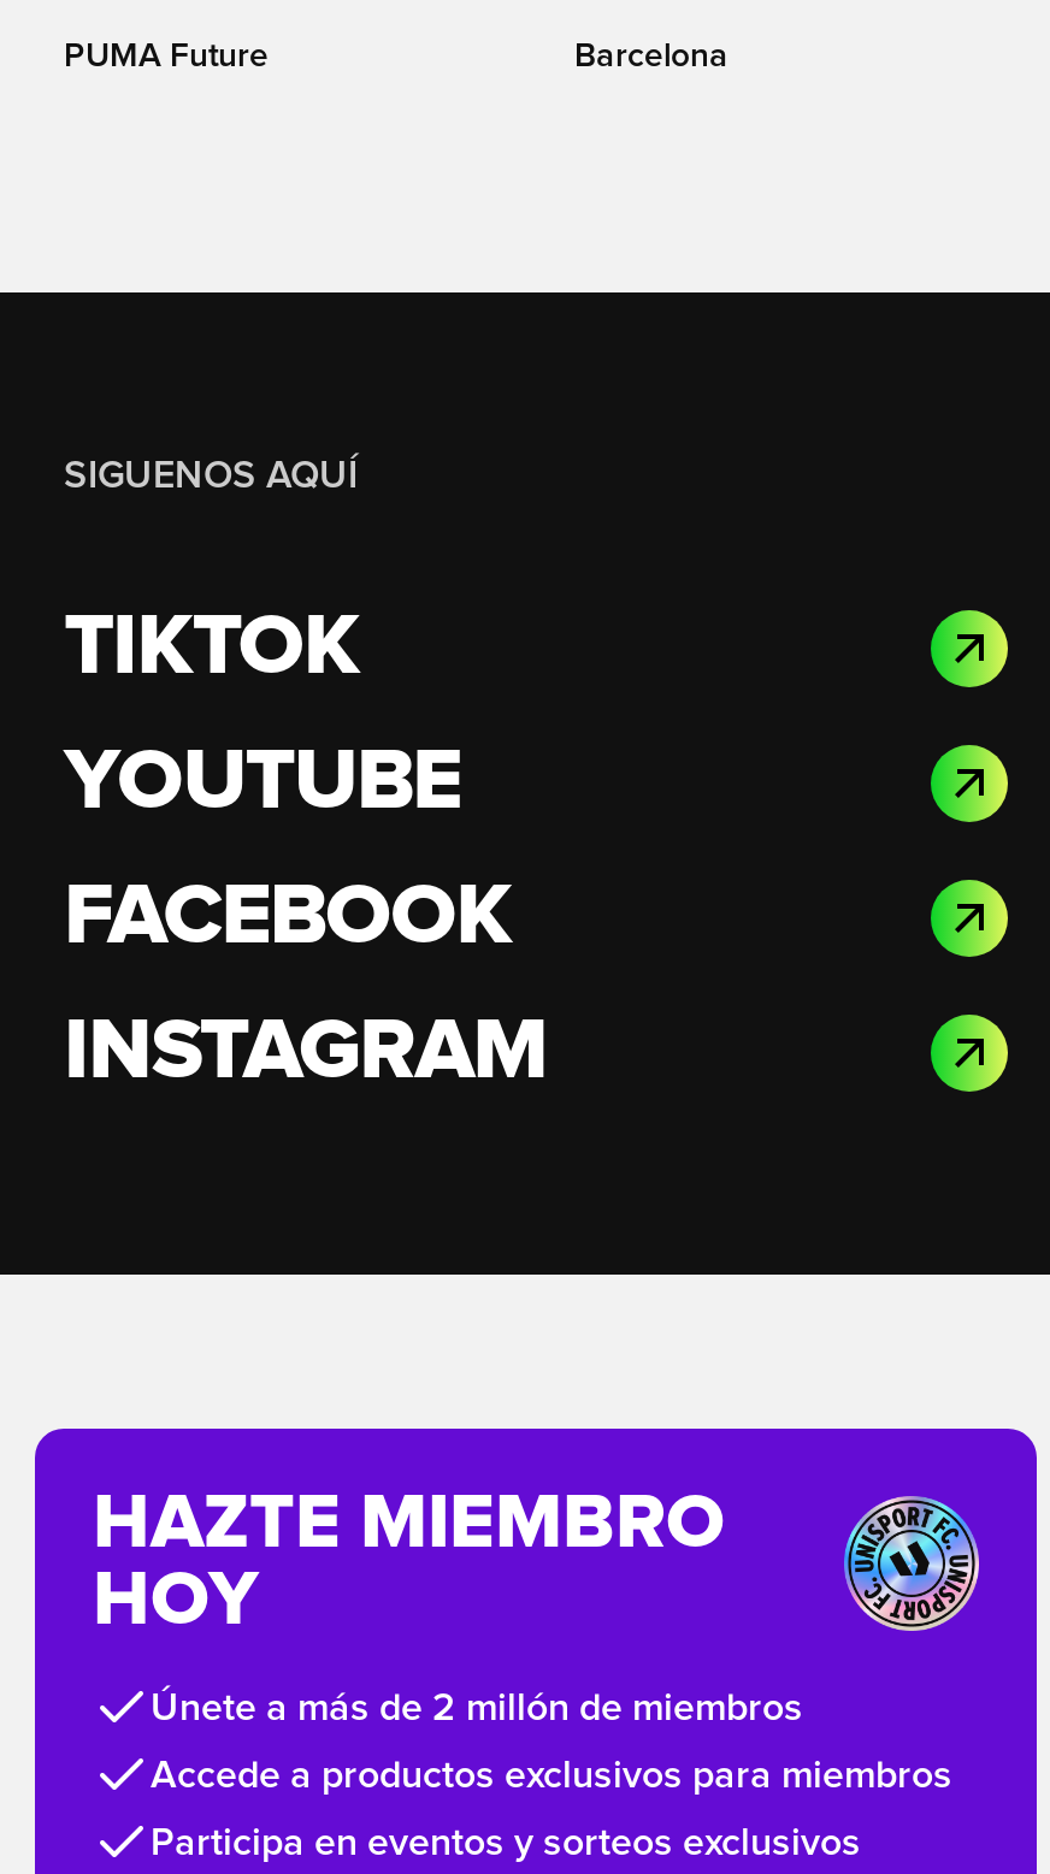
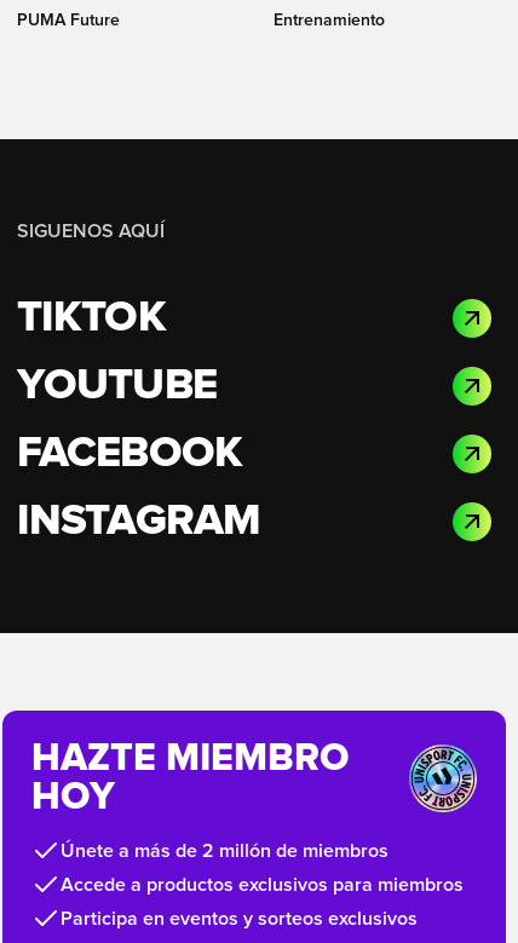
[574,39,728,72] Barcelona -> [274,11,385,28] Entrenamiento

